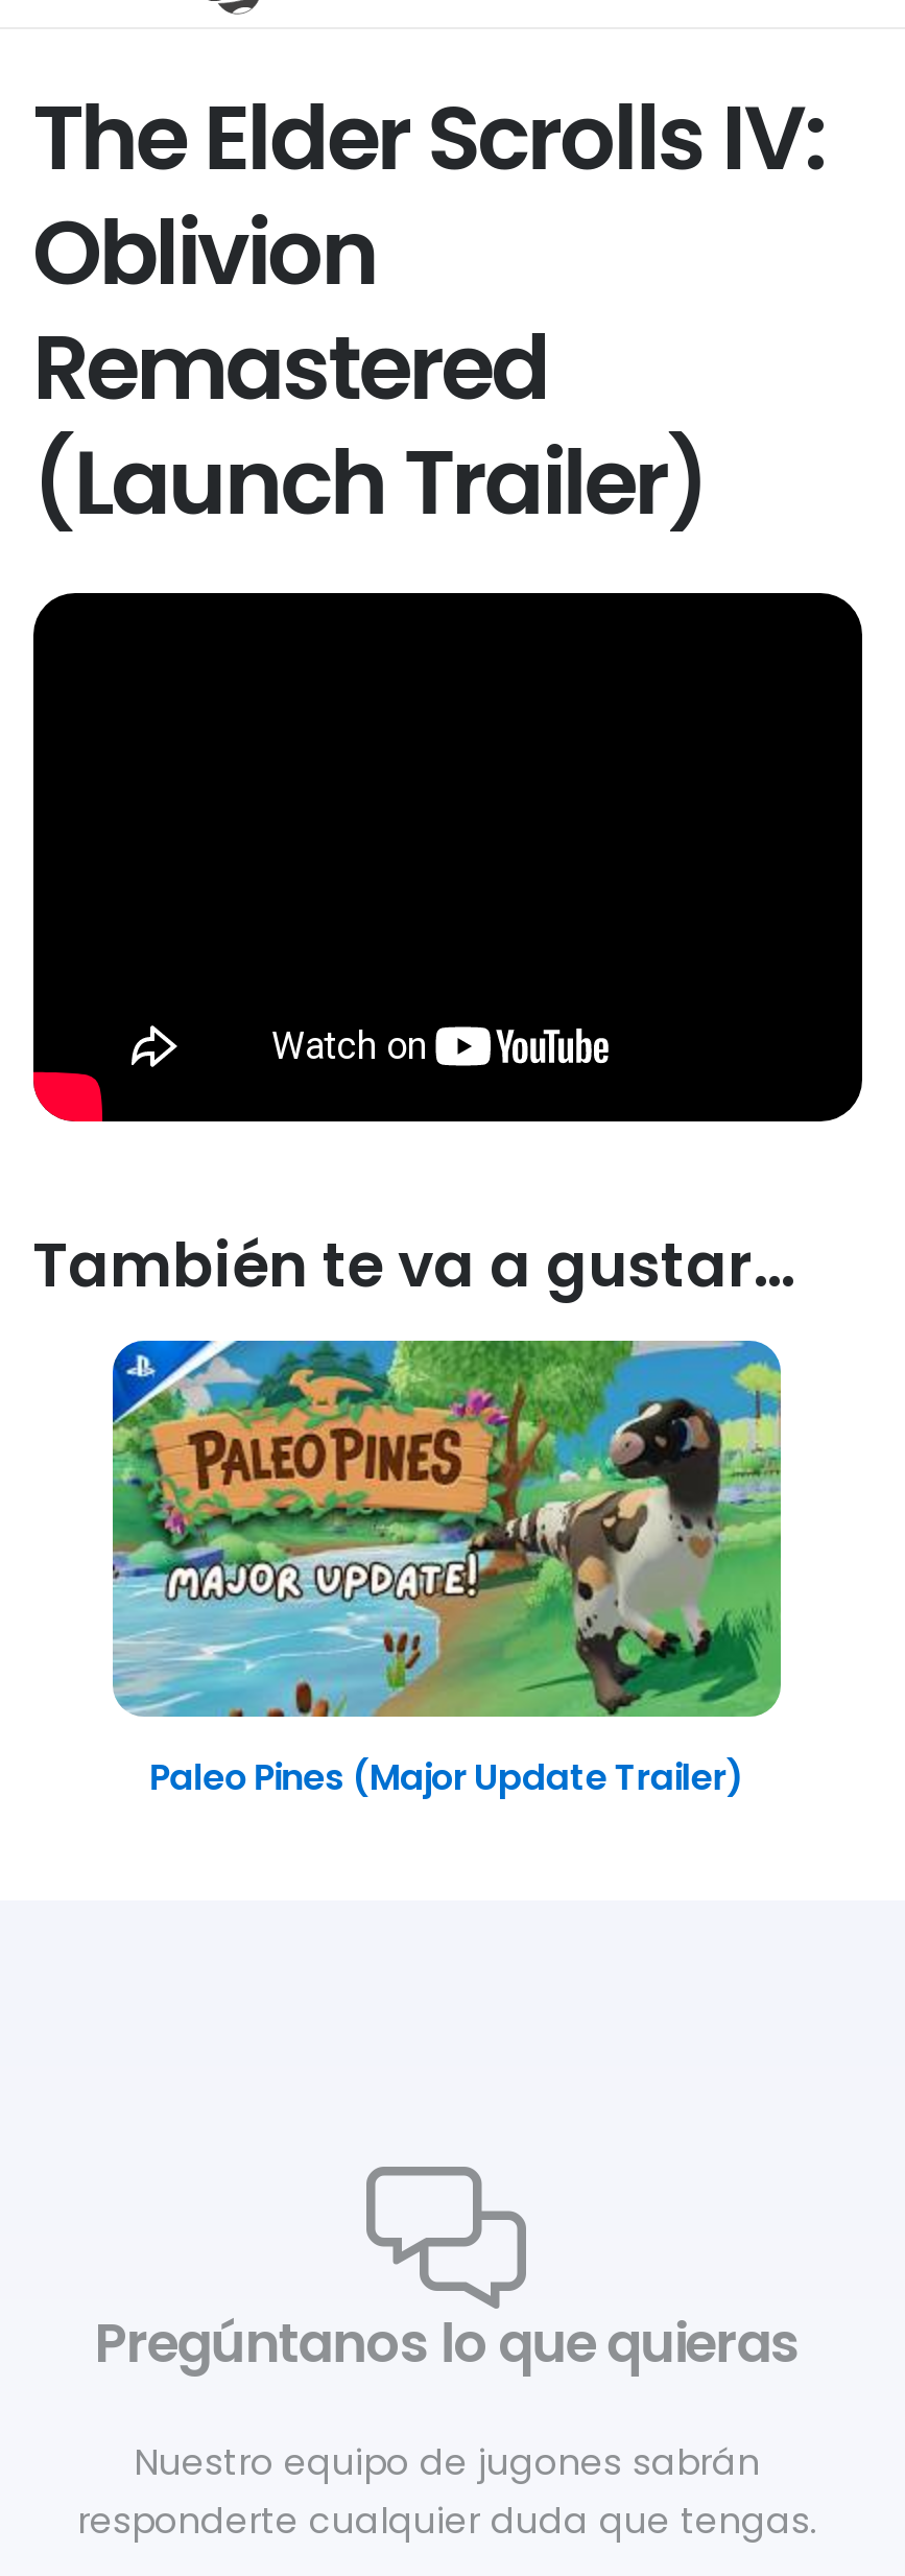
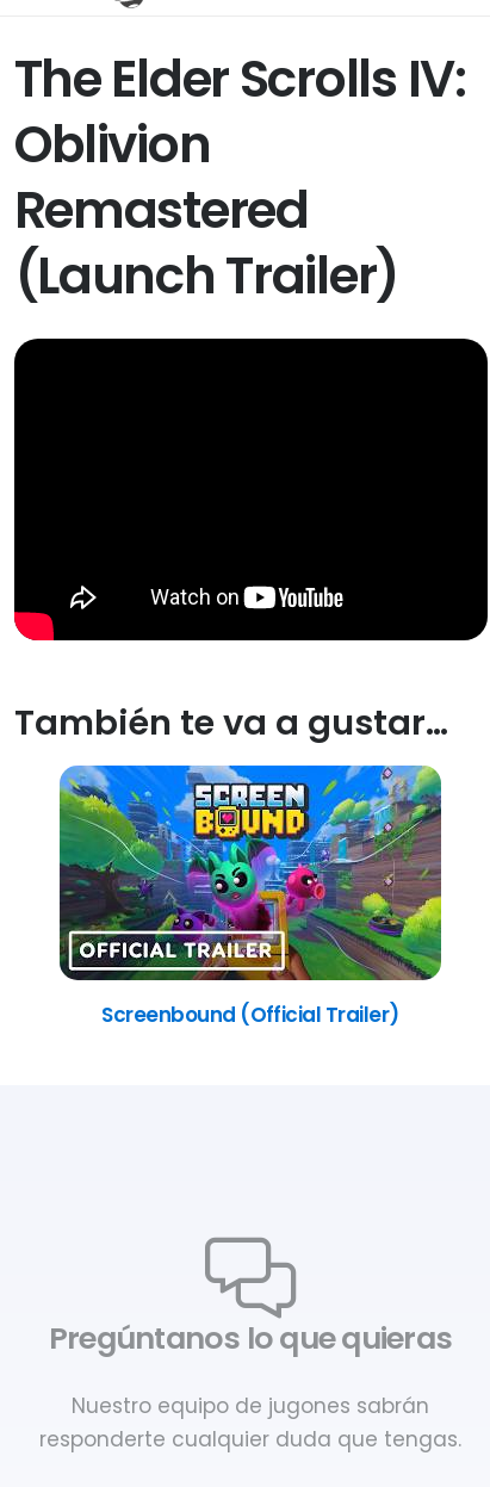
[111,1339,783,1803] [image] | Paleo Pines (Major Update Trailer) -> [58,764,442,1029] [image] | Screenbound (Official Trailer)

